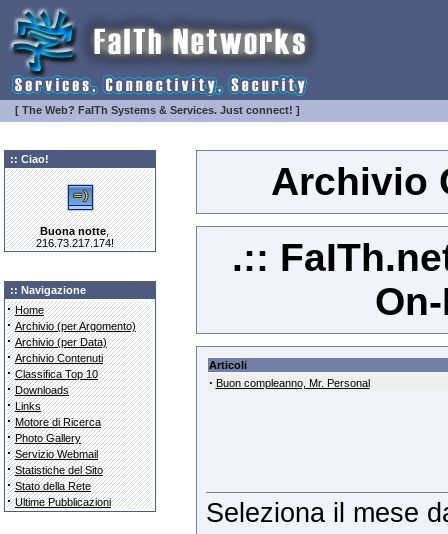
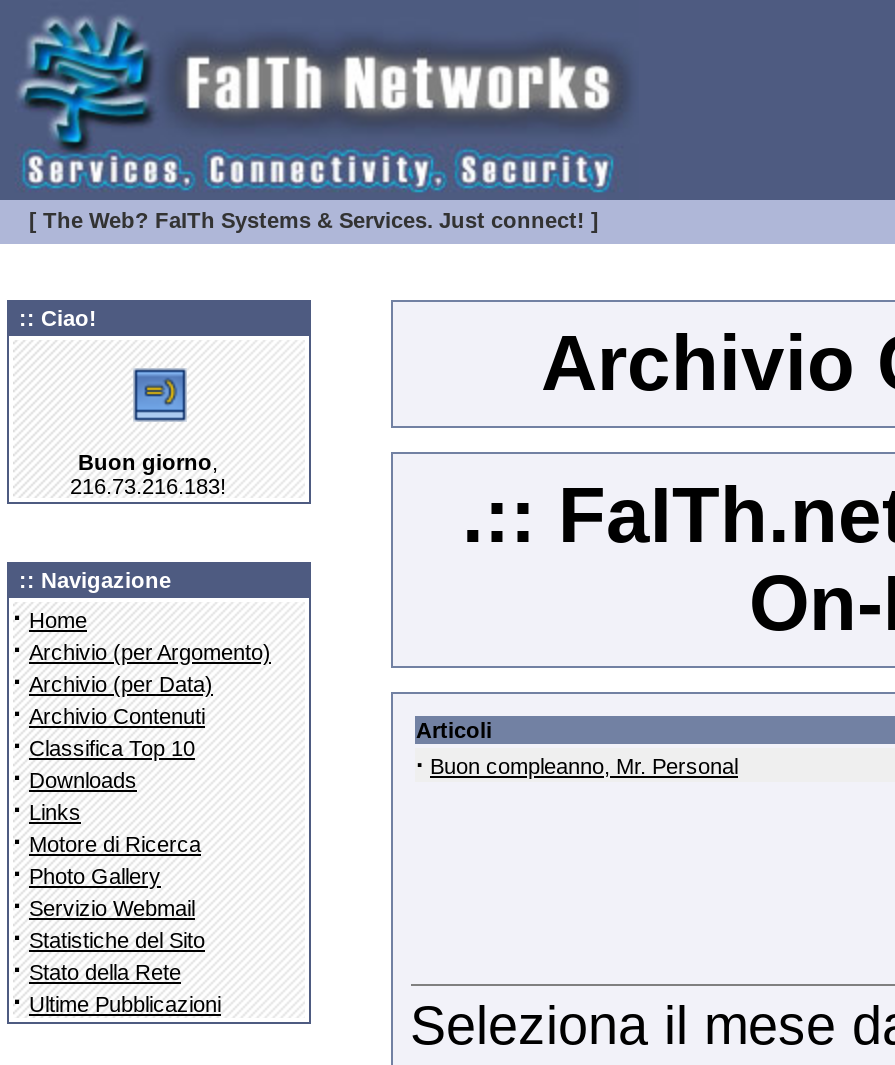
[35,225,113,249] Buona notte, | 216.73.217.174! -> [70,451,226,499] Buon giorno, | 216.73.216.183!

